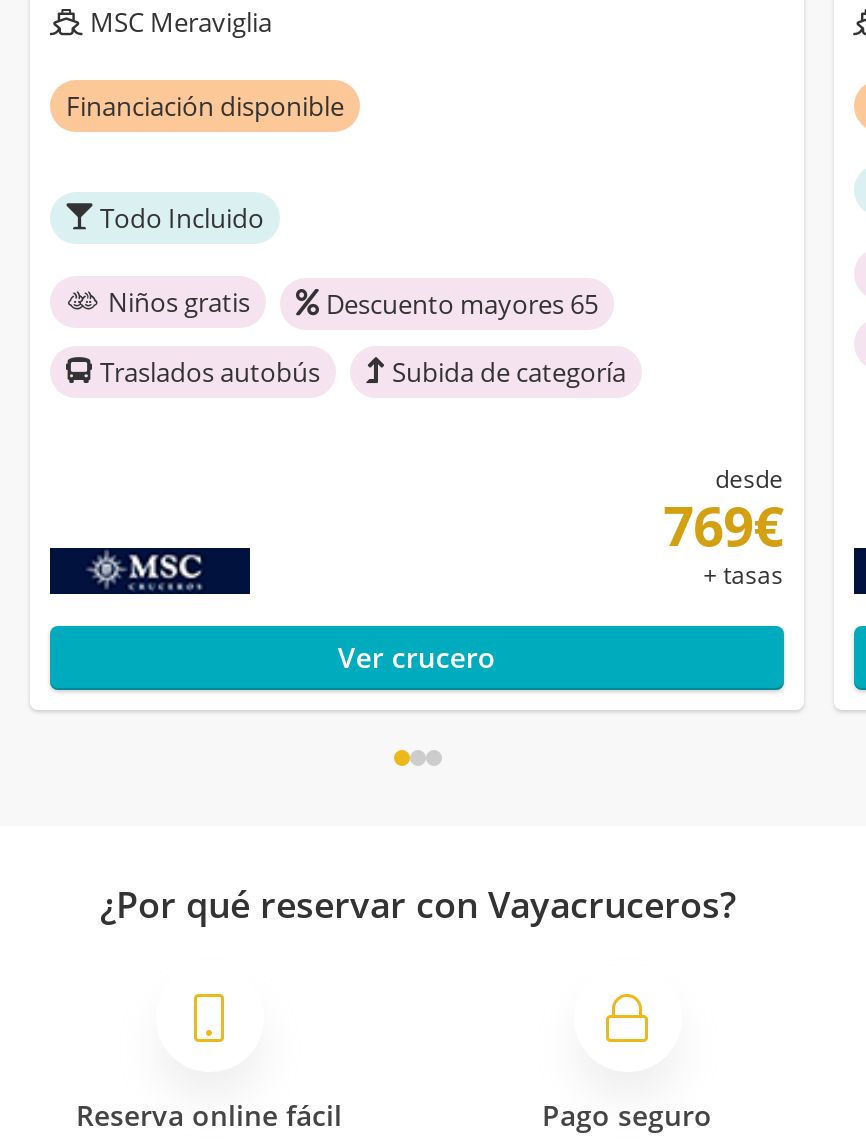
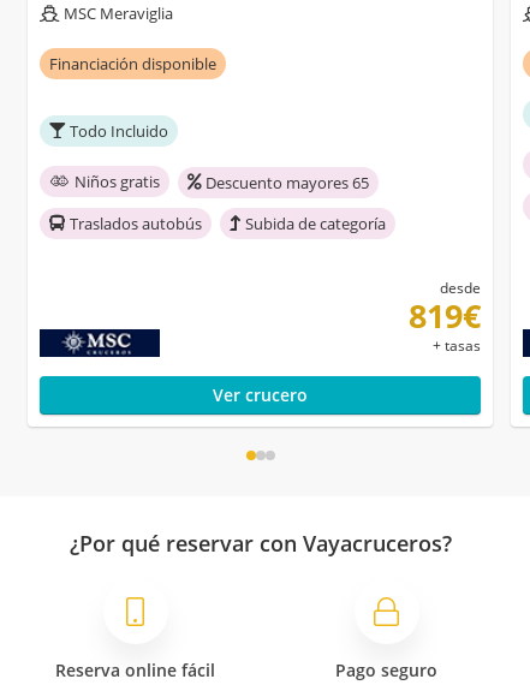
[663,488,783,562] 769€ -> [408,293,480,338] 819€

